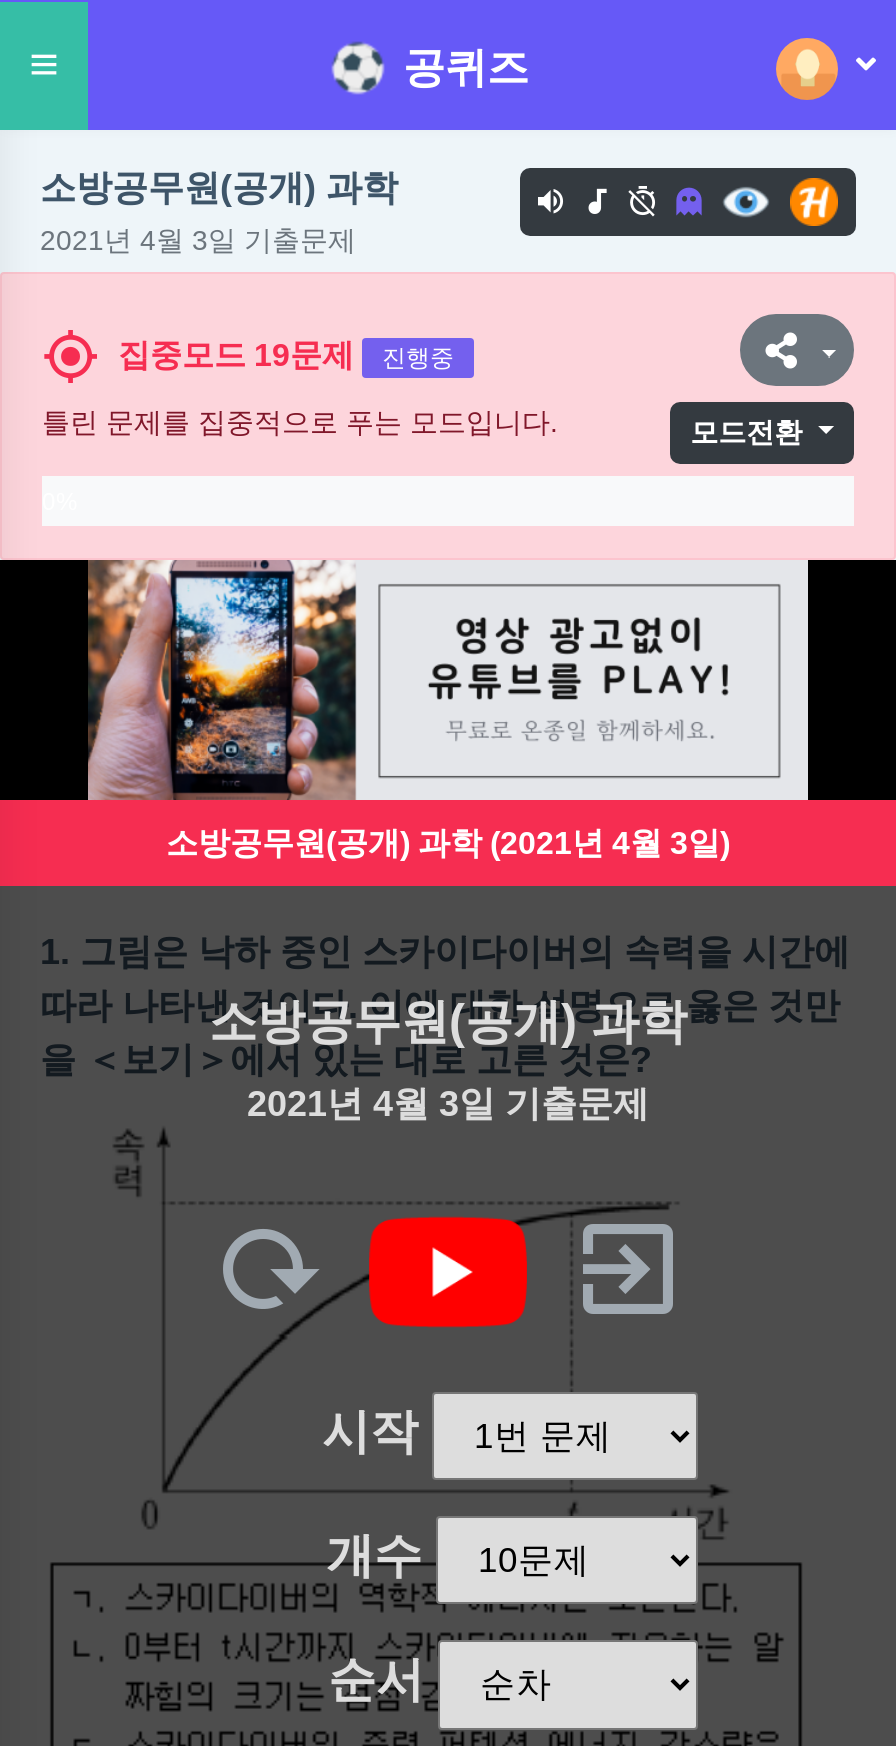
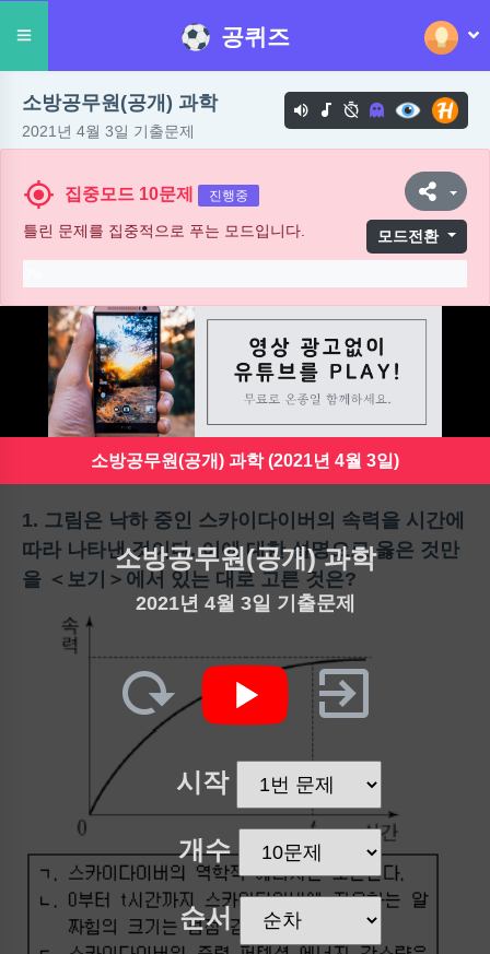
[110,338,362,372] 집중모드 19문제 -> [60,185,198,203] 집중모드 10문제

